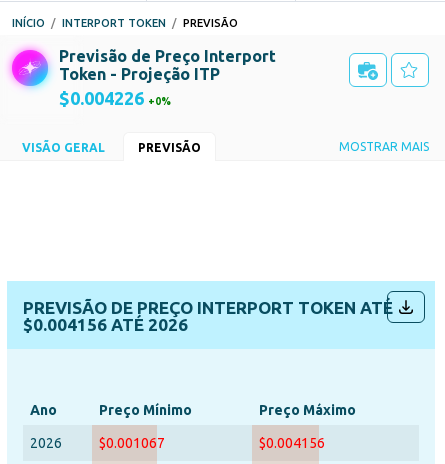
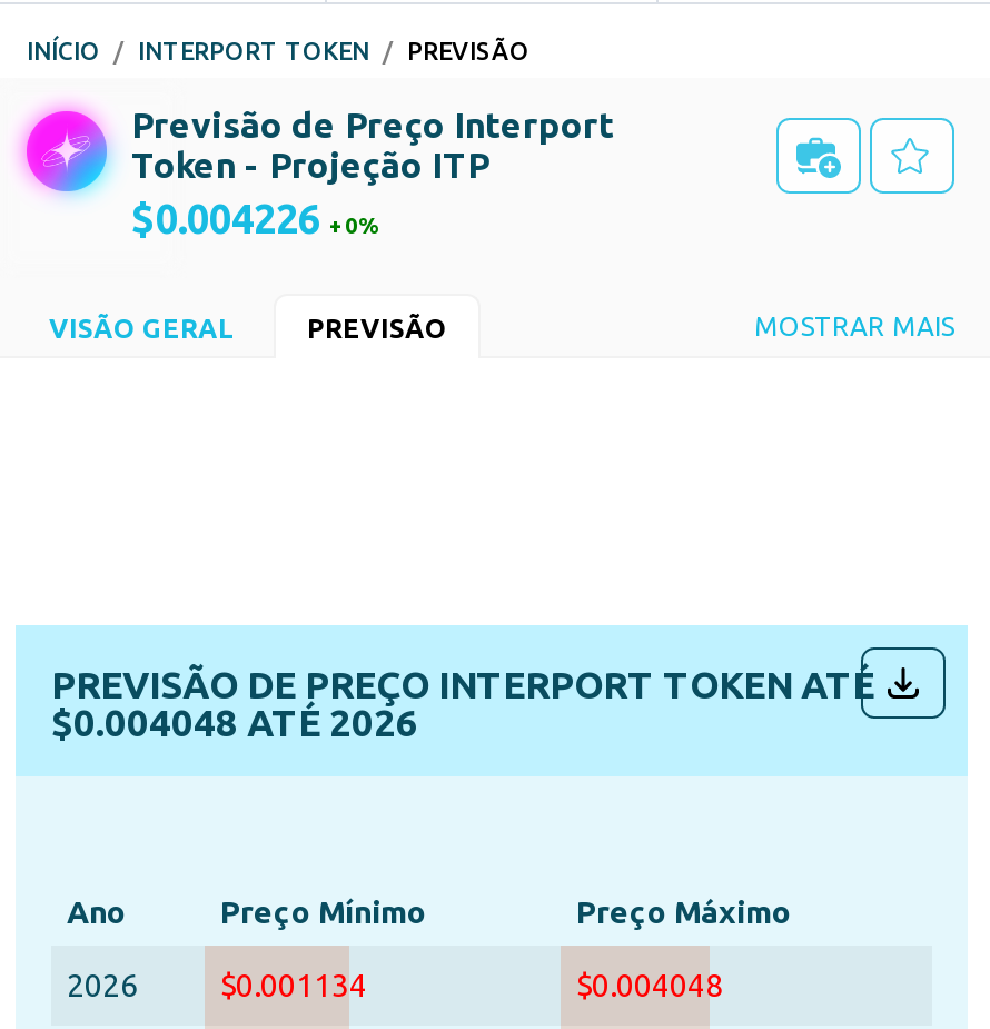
[23,315,188,334] $0.004156 ATÉ 2026 -> [51,701,418,743] $0.004048 ATÉ 2026
[99,435,165,451] $0.001067 -> [220,968,367,1003] $0.001134
[259,435,325,451] $0.004156 -> [576,968,723,1003] $0.004048

